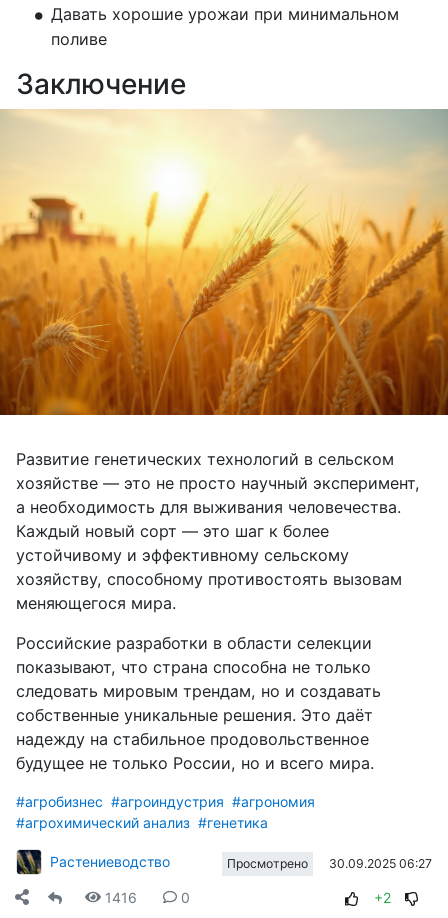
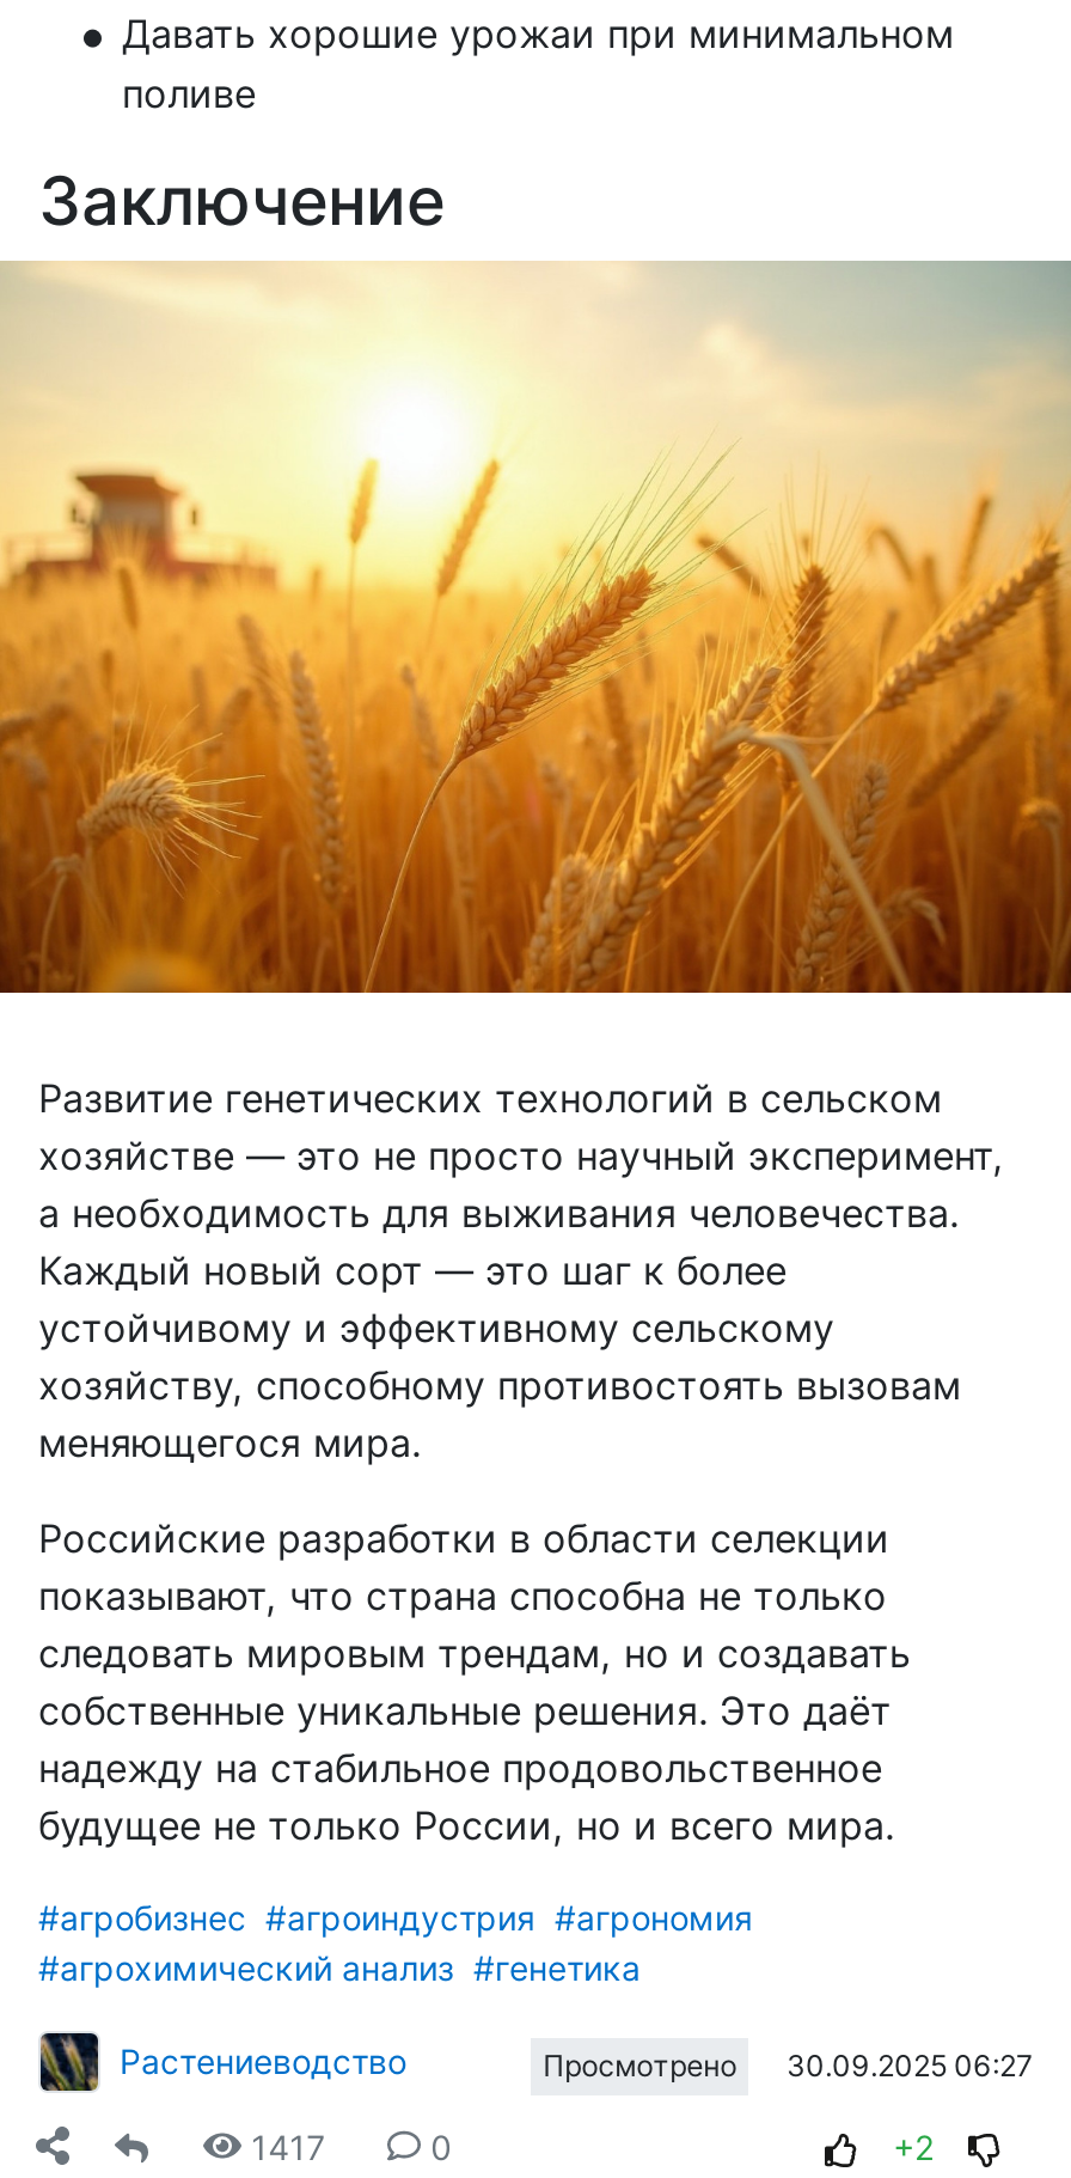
[105,889,137,906] 1416 -> [251,2126,326,2167] 1417

